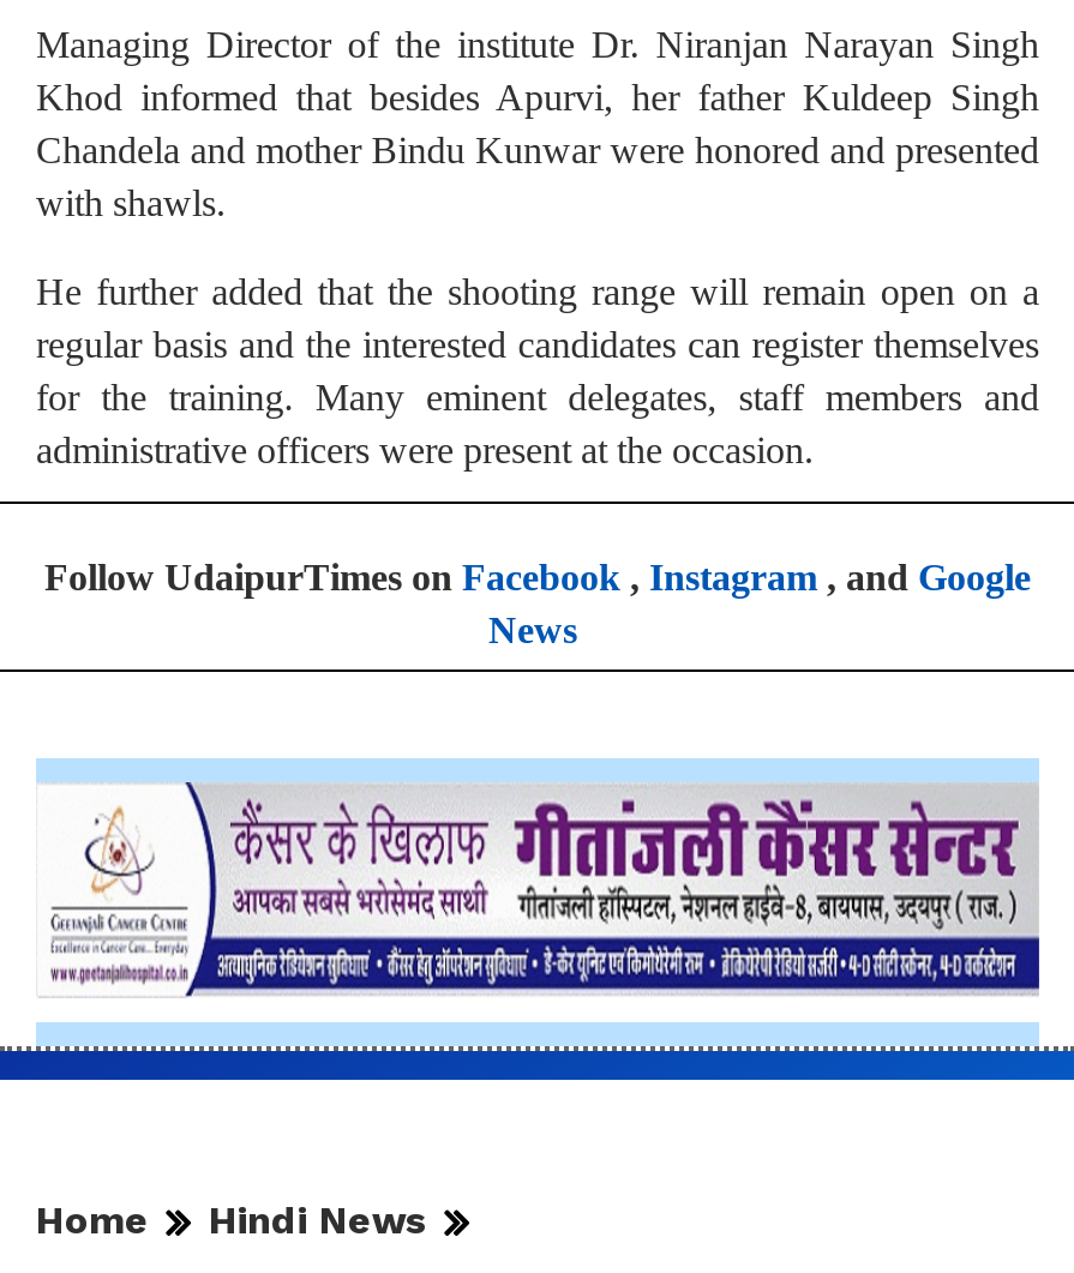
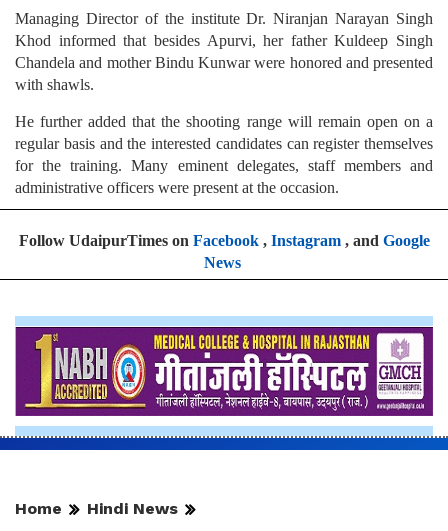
[38,780,1039,998] [image] -> [15,326,434,417] [image]

